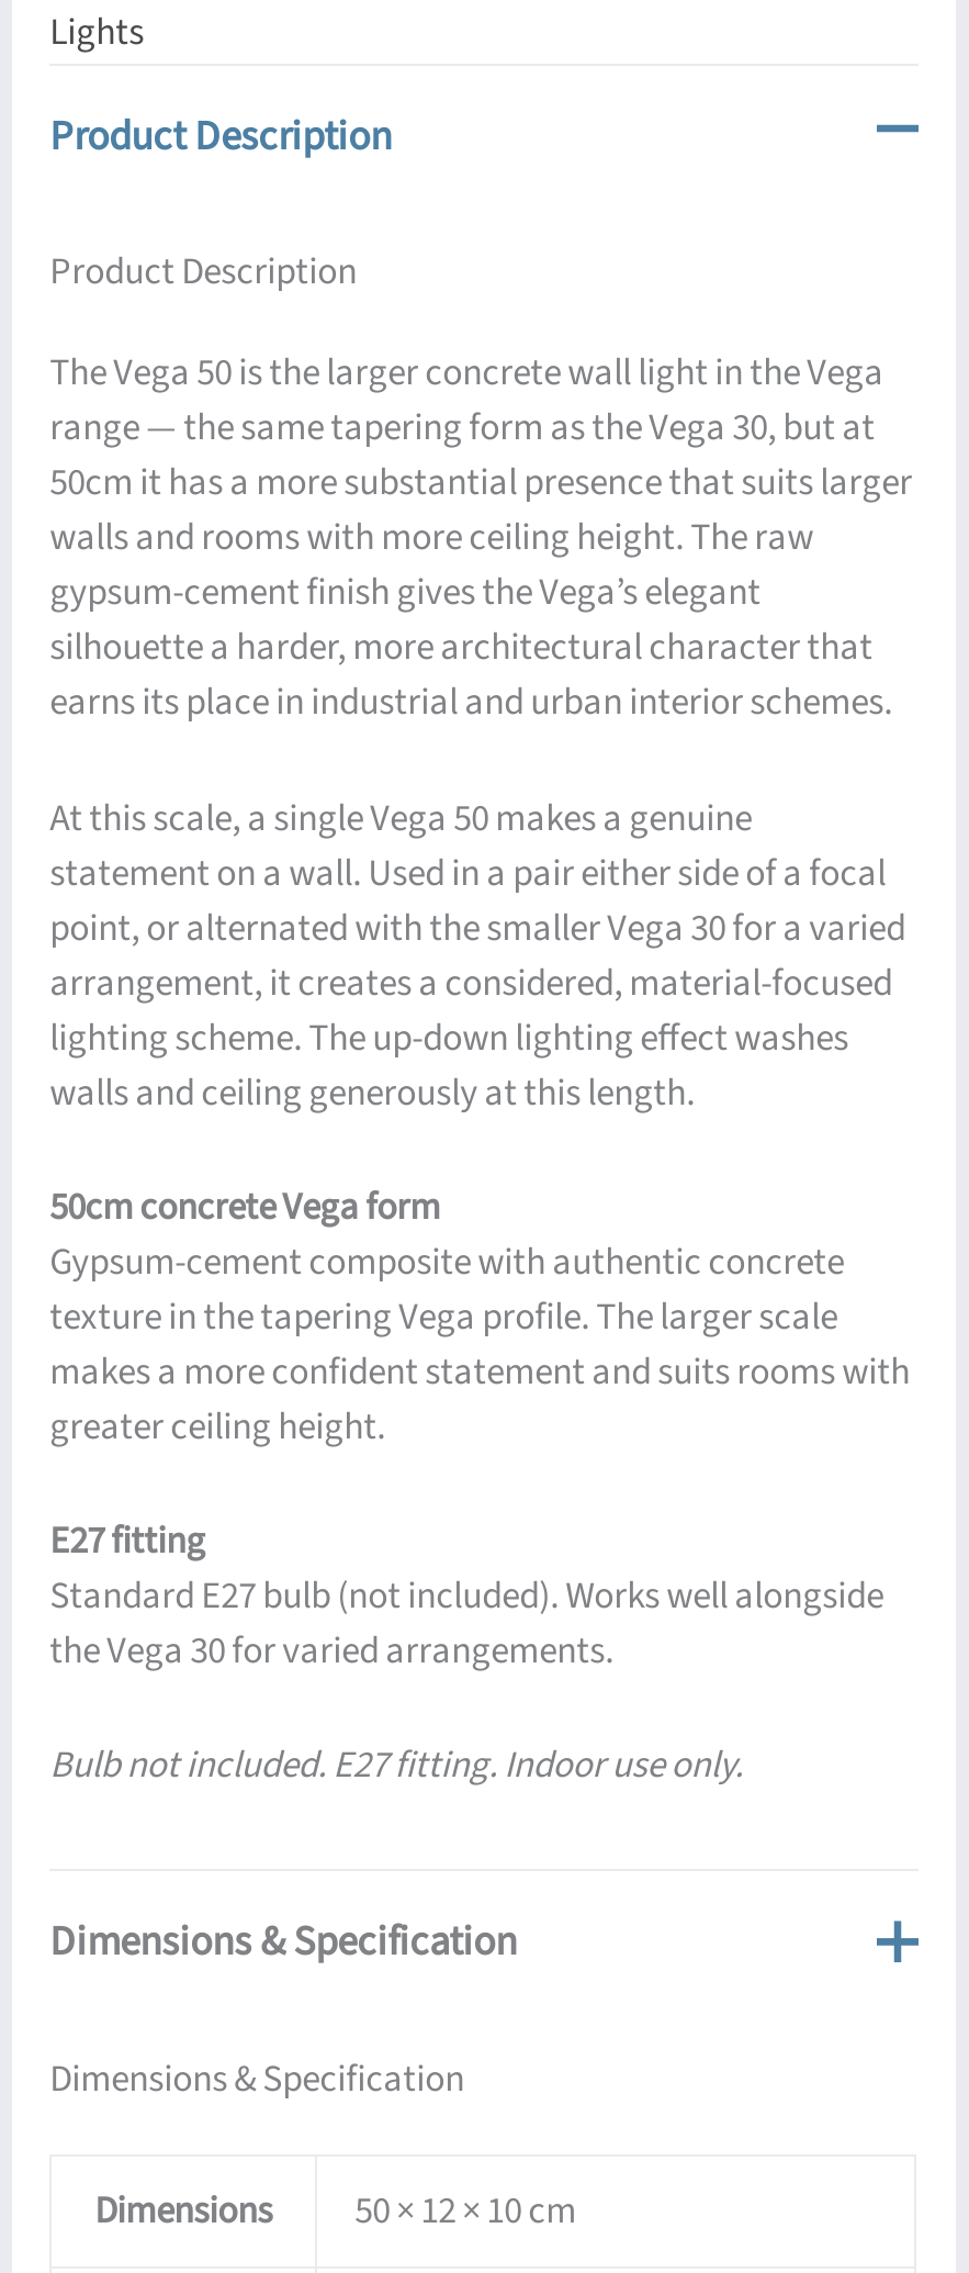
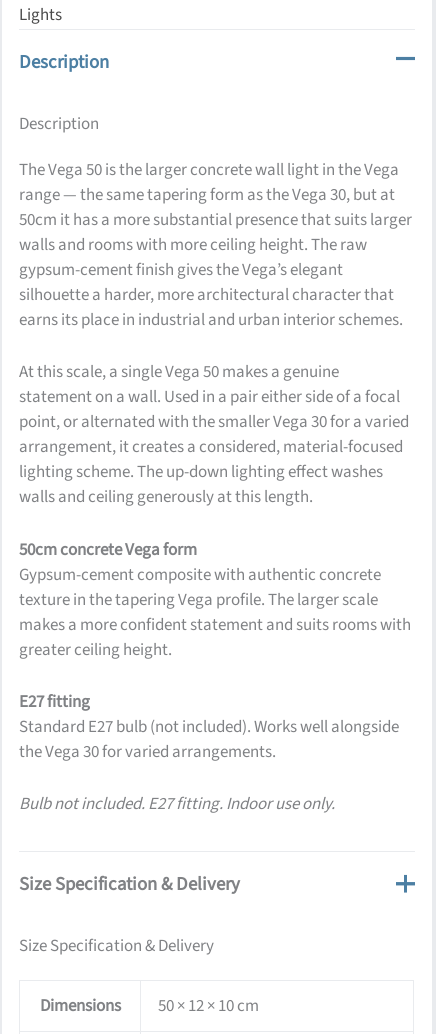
[50,107,392,164] Product Description -> [19,48,109,74] Description
[50,246,357,299] Product Description -> [19,112,99,136] Description
[50,1912,517,1969] Dimensions & Specification -> [19,871,240,897] Size Specification & Delivery
[50,2052,465,2105] Dimensions & Specification -> [19,934,214,958] Size Specification & Delivery

